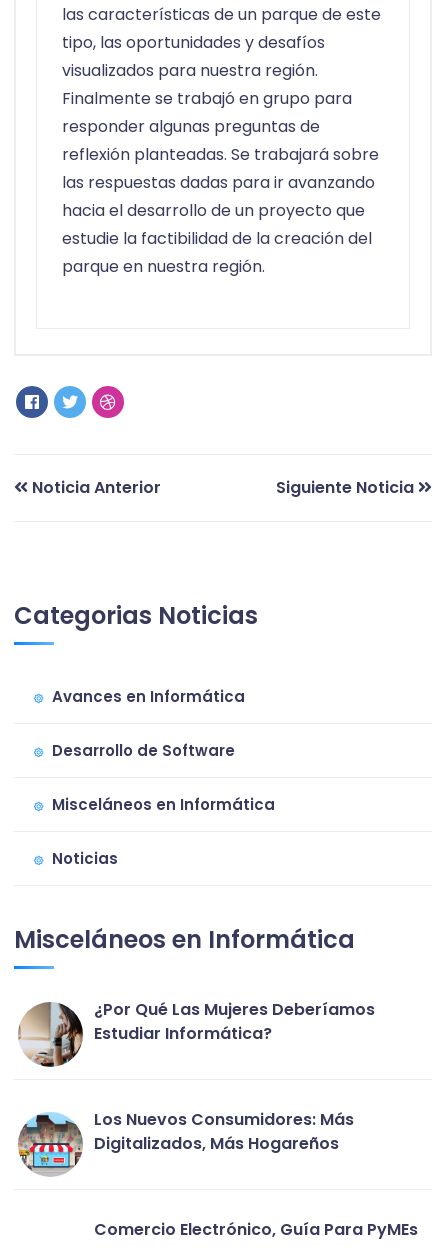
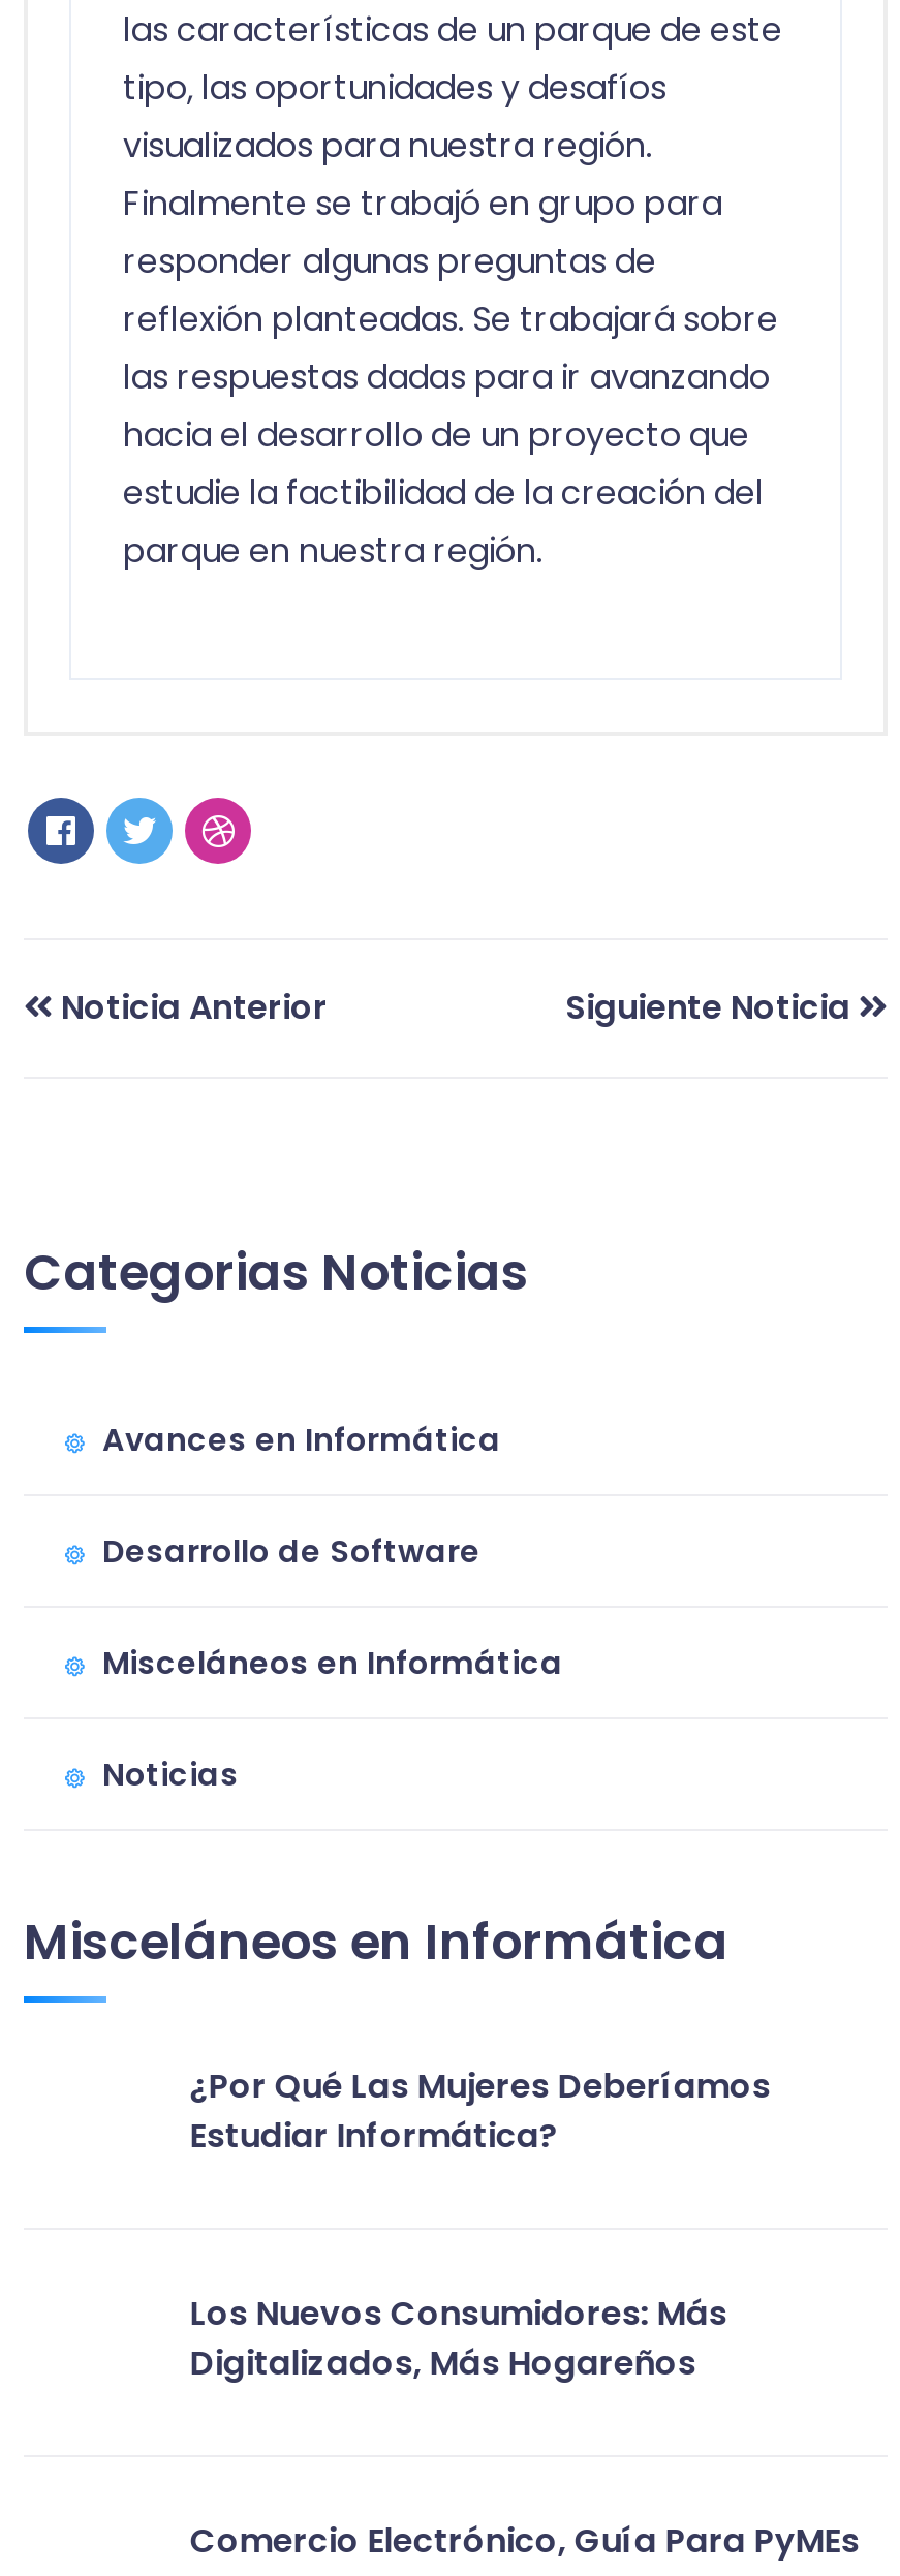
[17,1001,84,1068] [image] -> none
[17,1111,84,1177] [image] -> none

